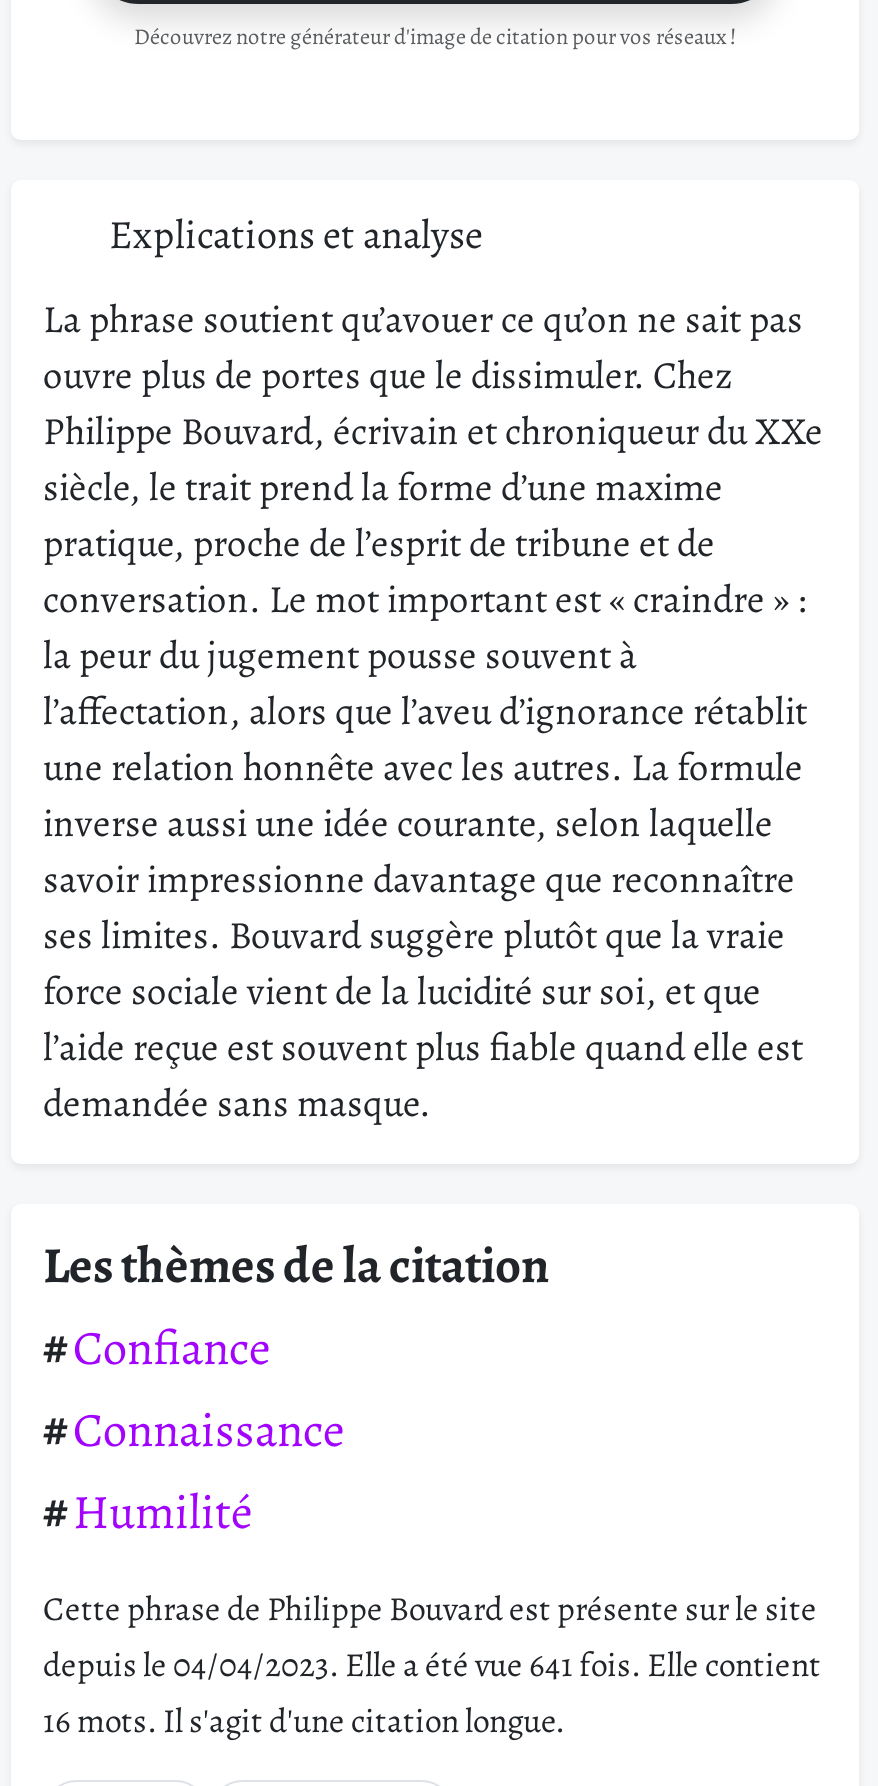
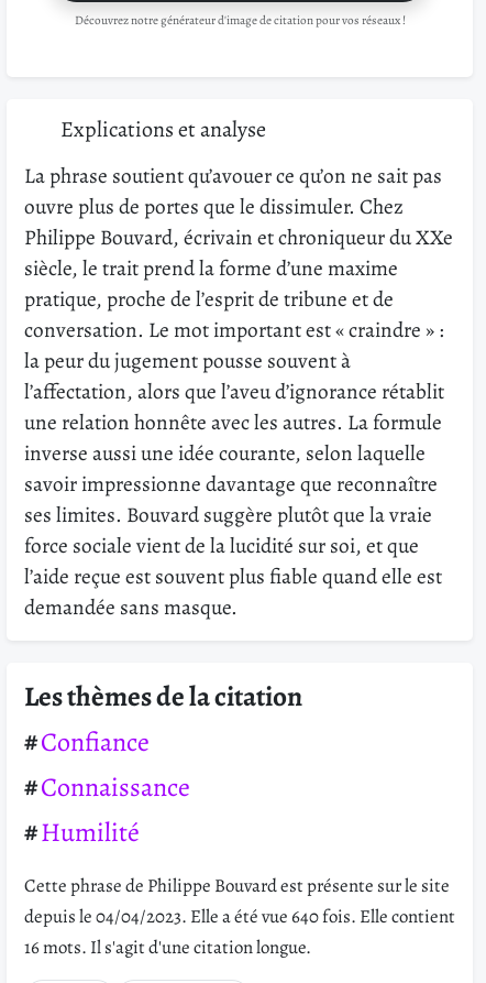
[43,1642,821,1688] depuis le 04/04/2023. Elle a été vue 641 fois. Elle contient -> [24,904,455,929] depuis le 04/04/2023. Elle a été vue 640 fois. Elle contient

